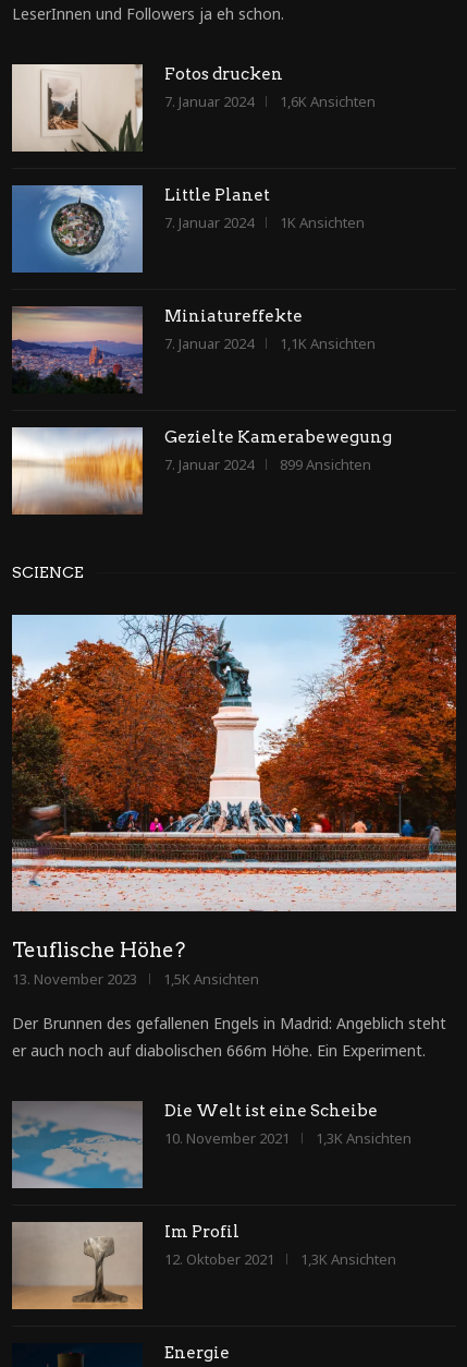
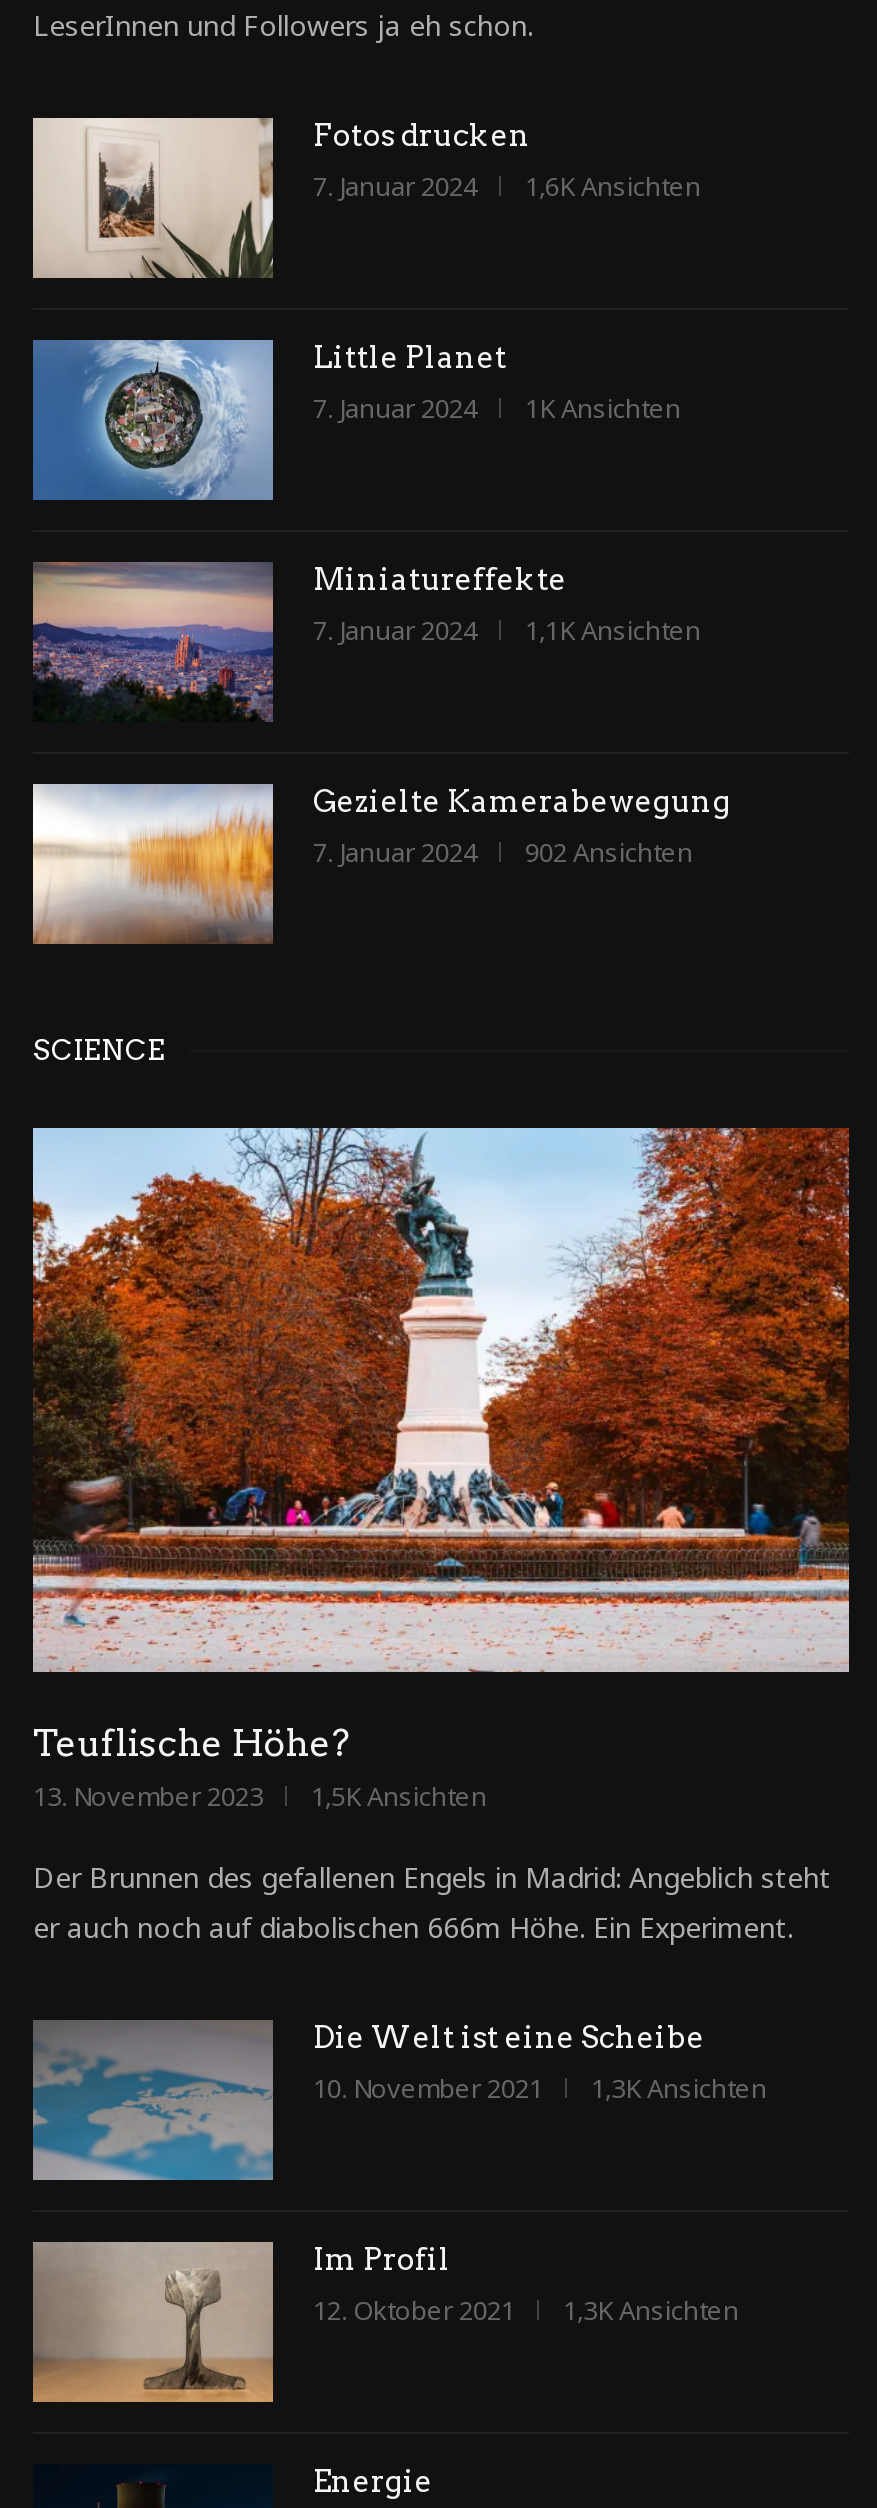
[164,455,371,474] 7. Januar 2024 899 Ansichten -> [313,834,693,870] 7. Januar 2024 902 Ansichten

